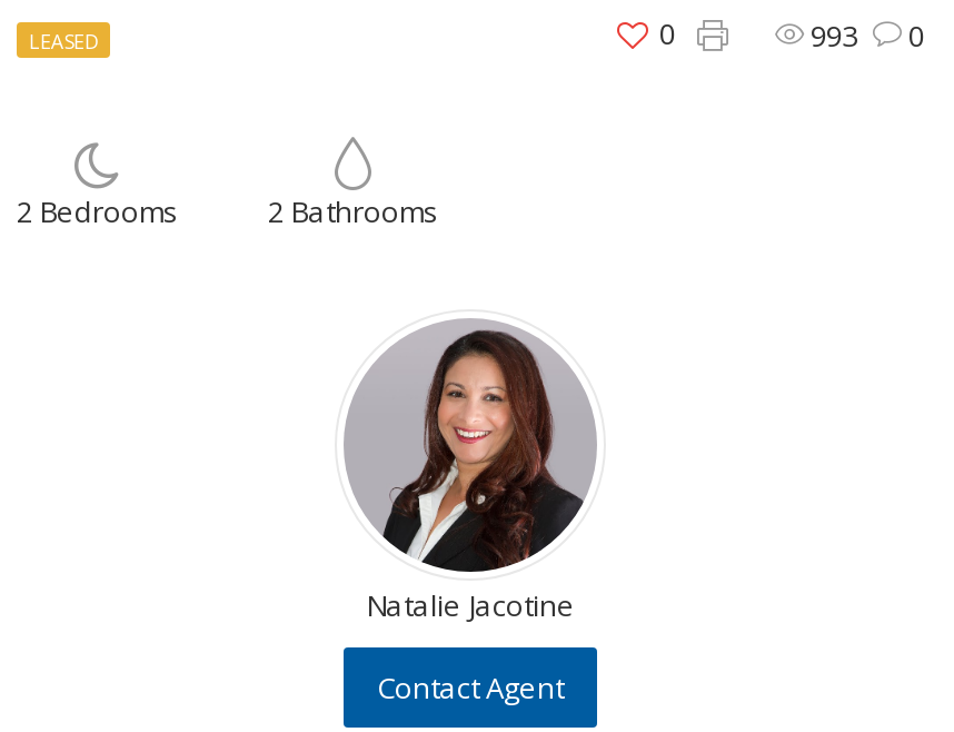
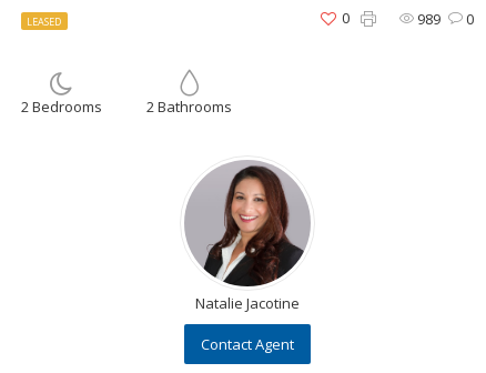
[804,16,924,56] 993 0 -> [414,9,474,29] 989 0

